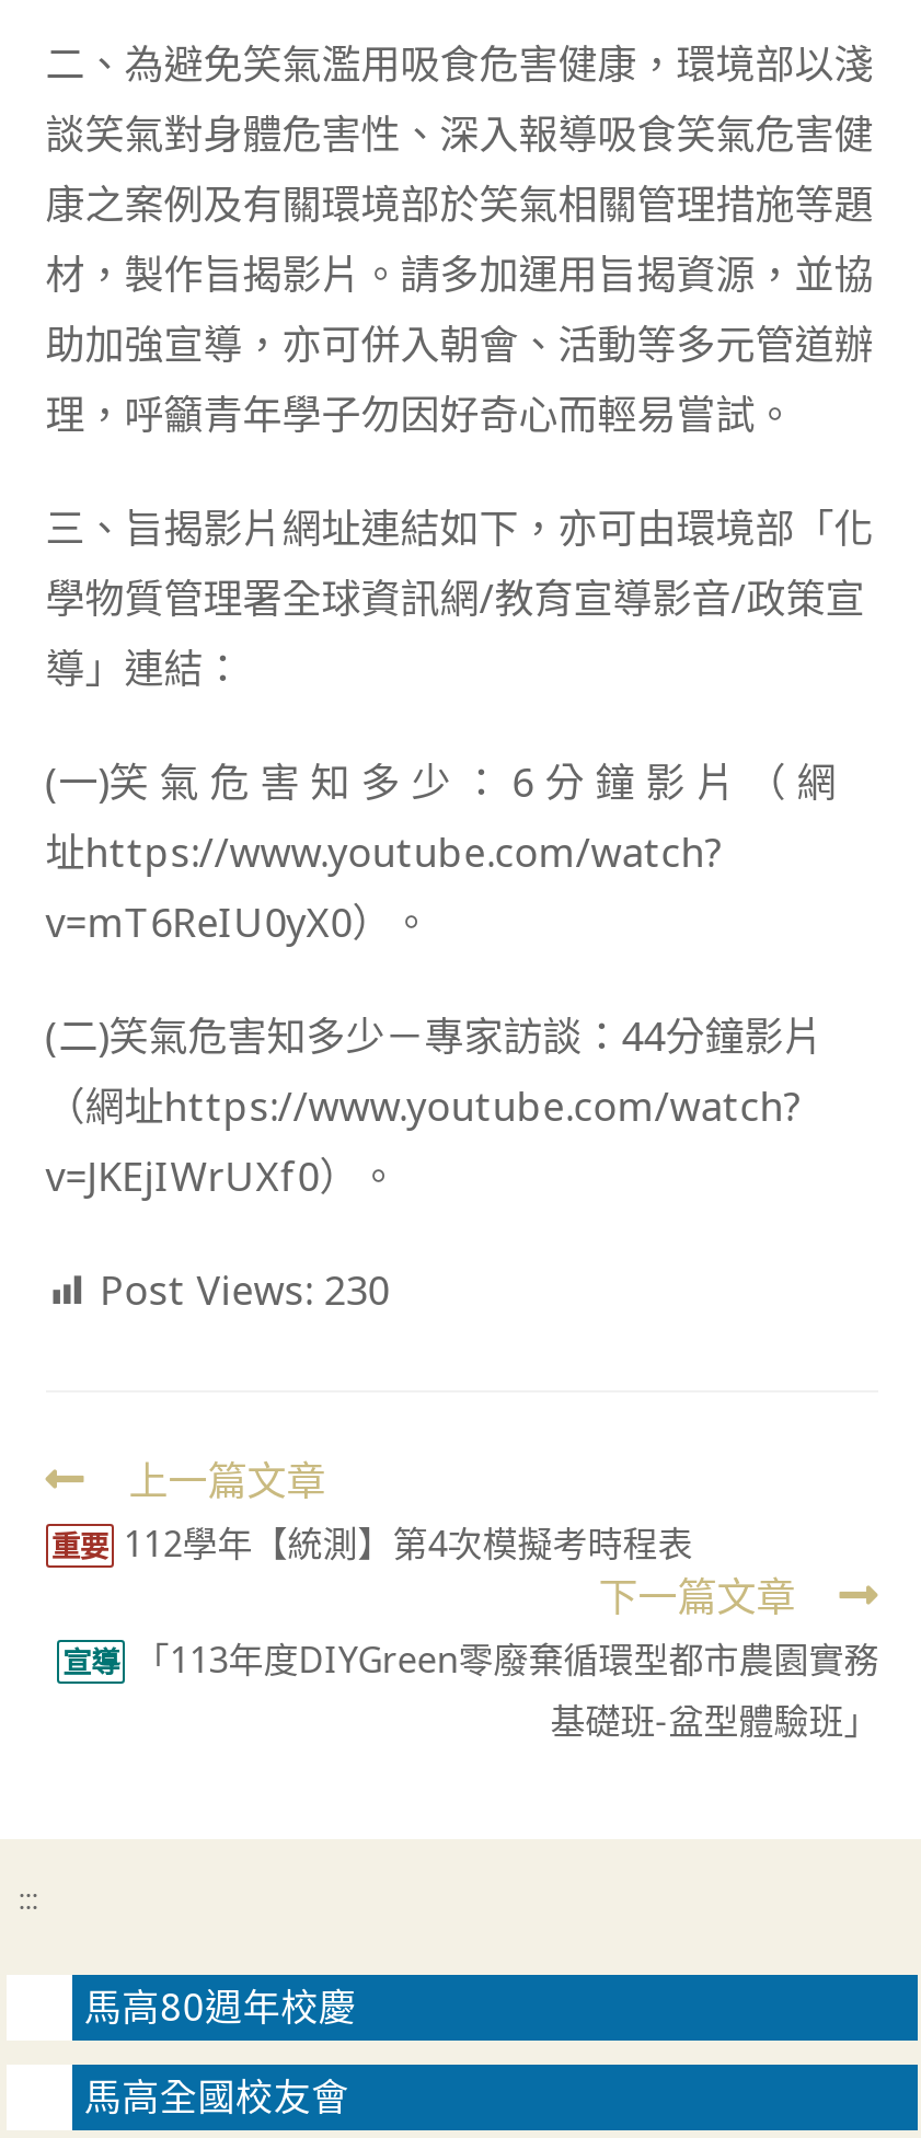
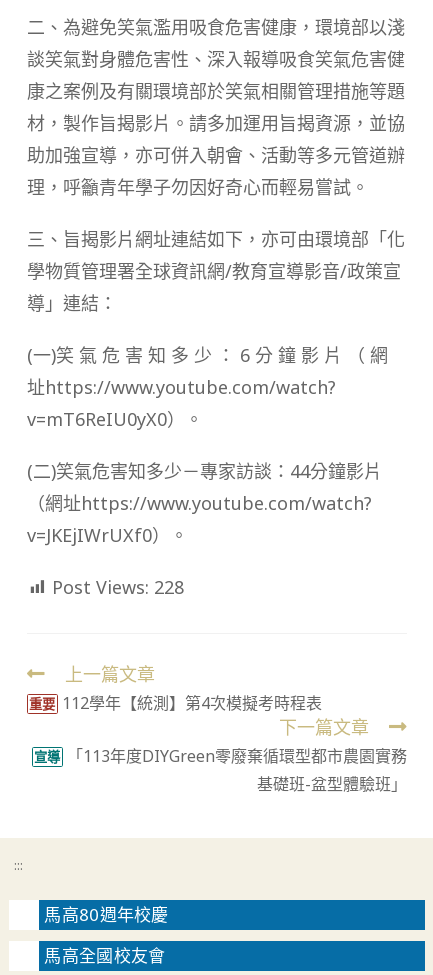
[100,1262,389,1315] Post Views: 230 -> [52,574,184,598] Post Views: 228

